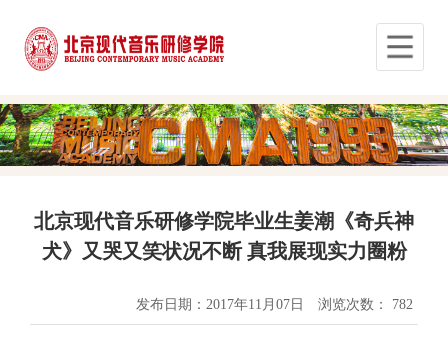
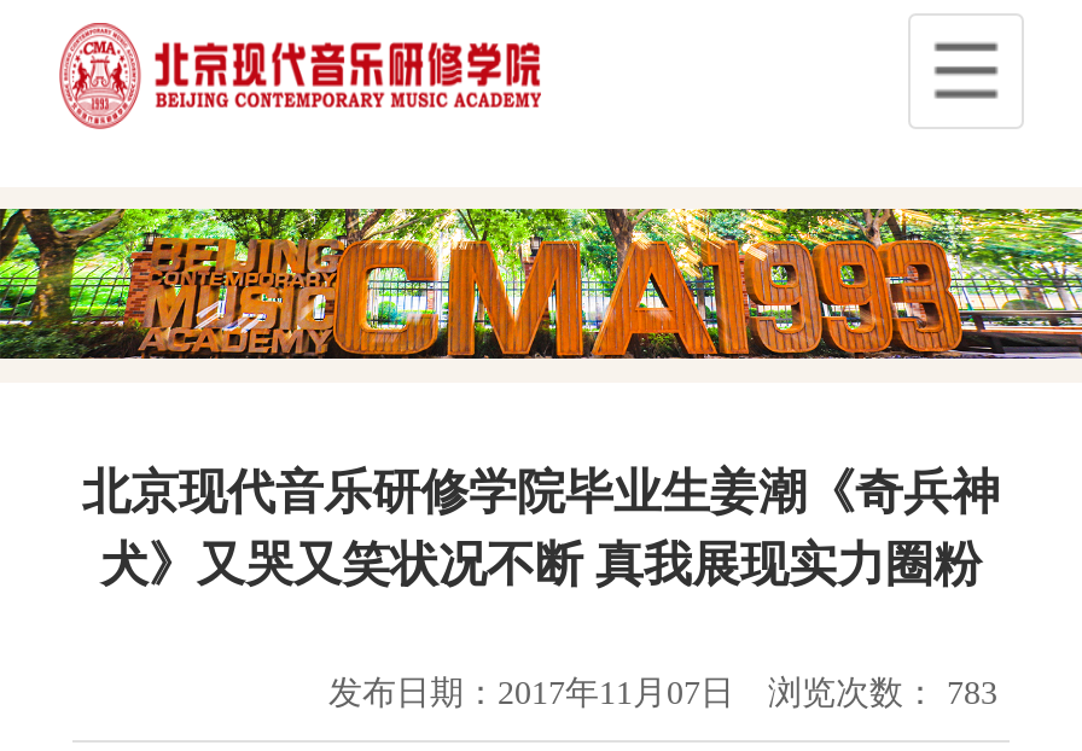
[136,297,413,312] 发布日期：2017年11月07日 浏览次数：782 -> [328,675,997,712] 发布日期：2017年11月07日 浏览次数：783

